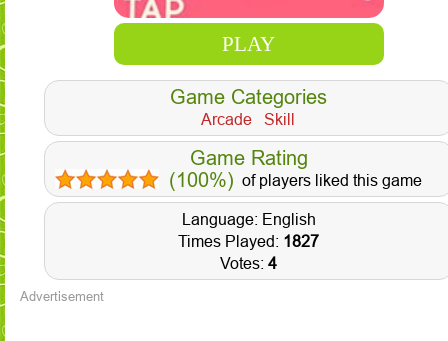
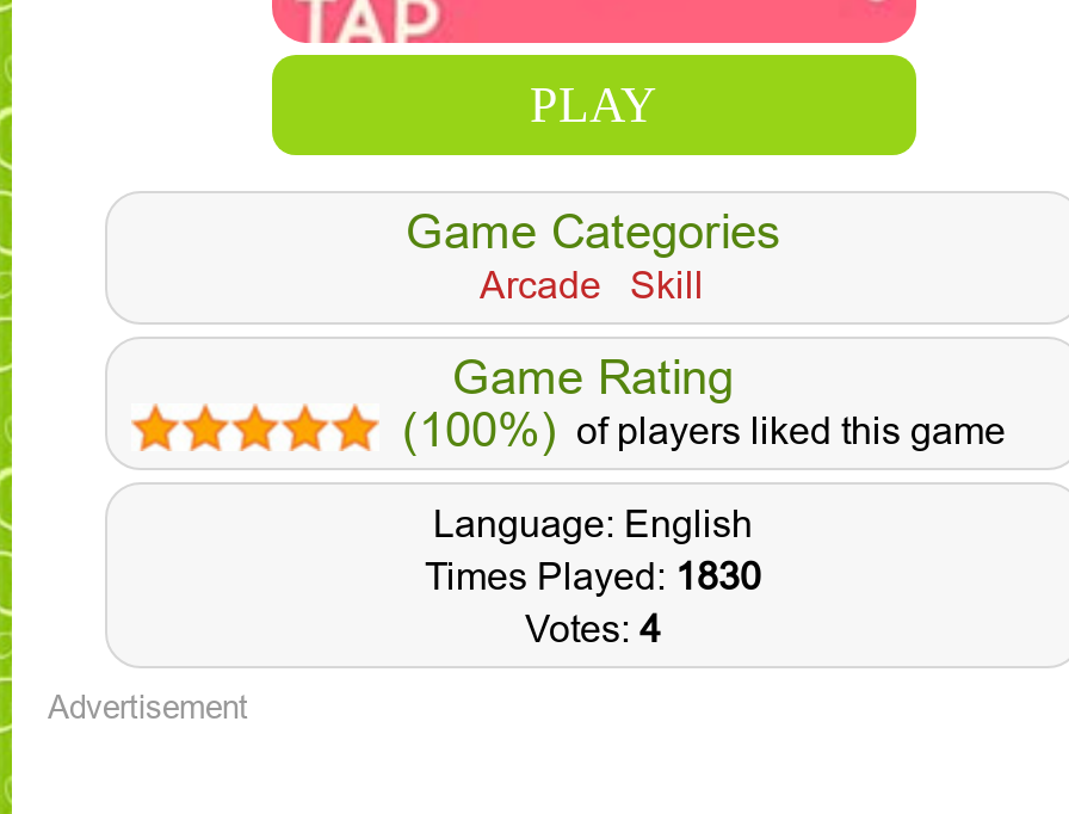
[178,232,319,250] Times Played: 1827 -> [425,554,761,597] Times Played: 1830

